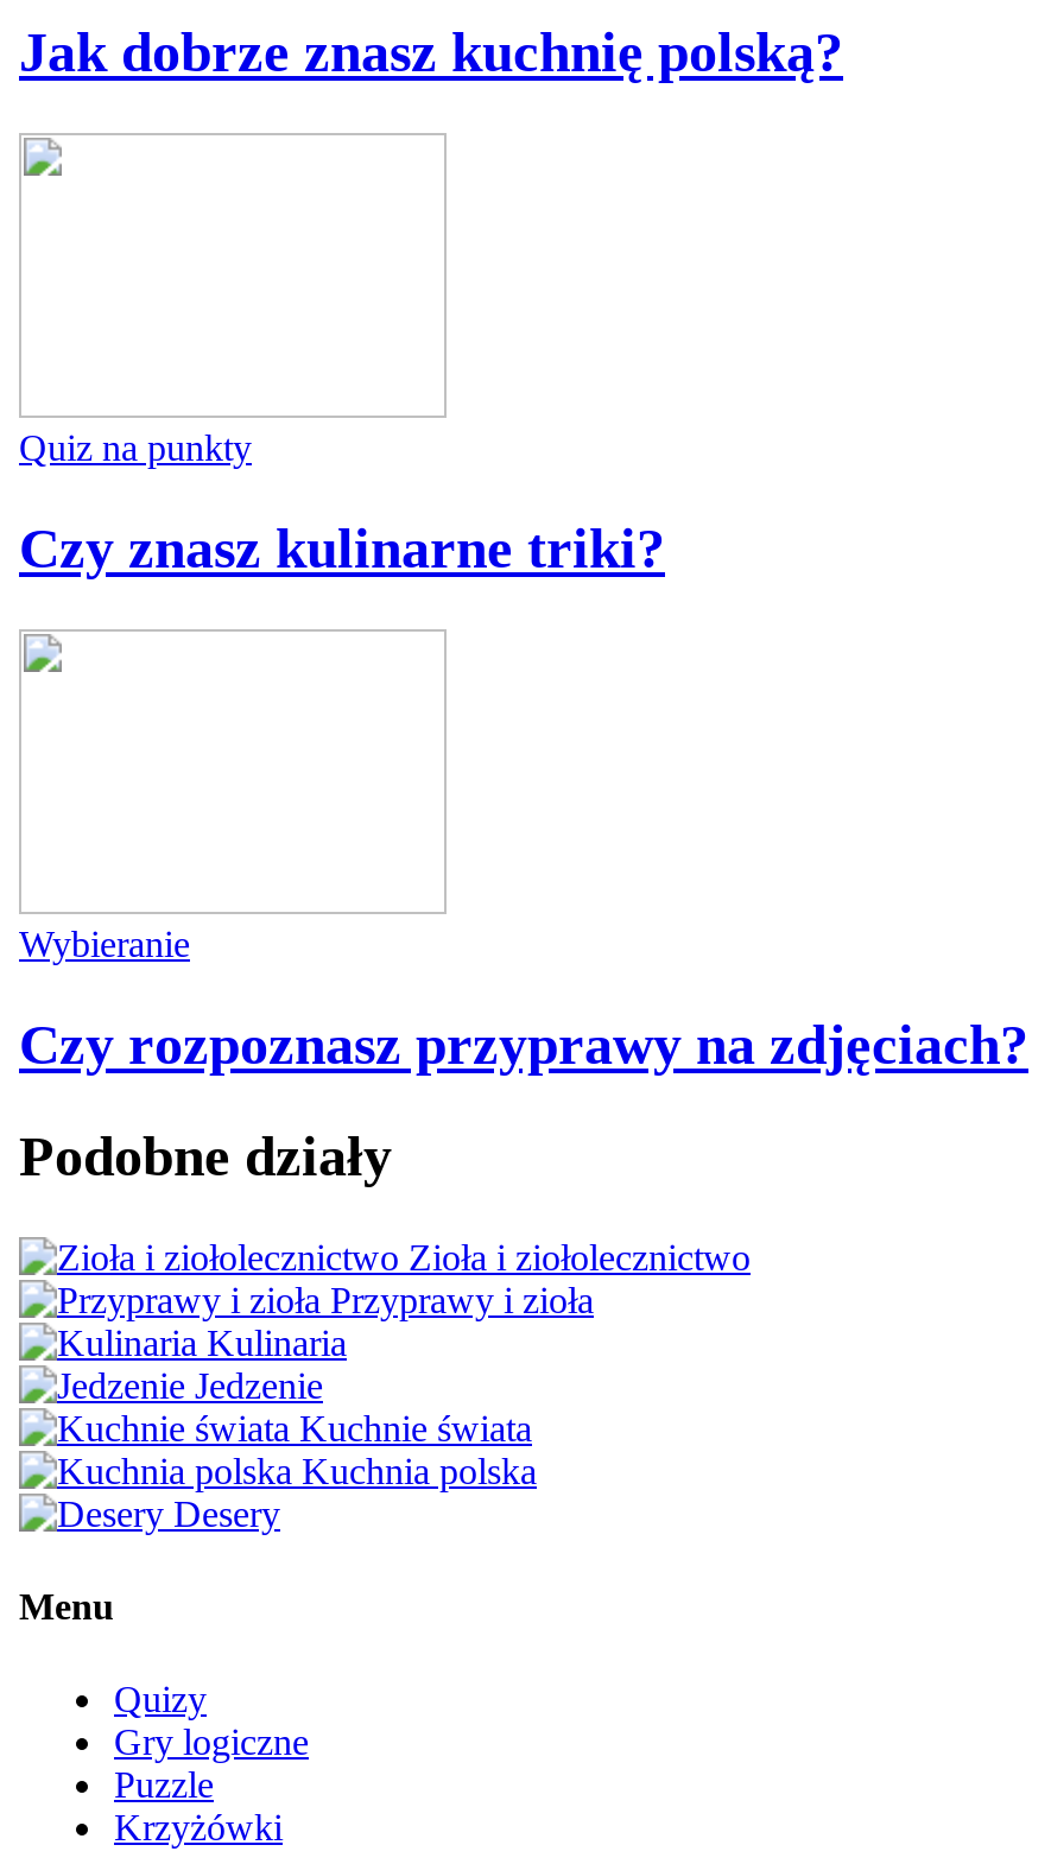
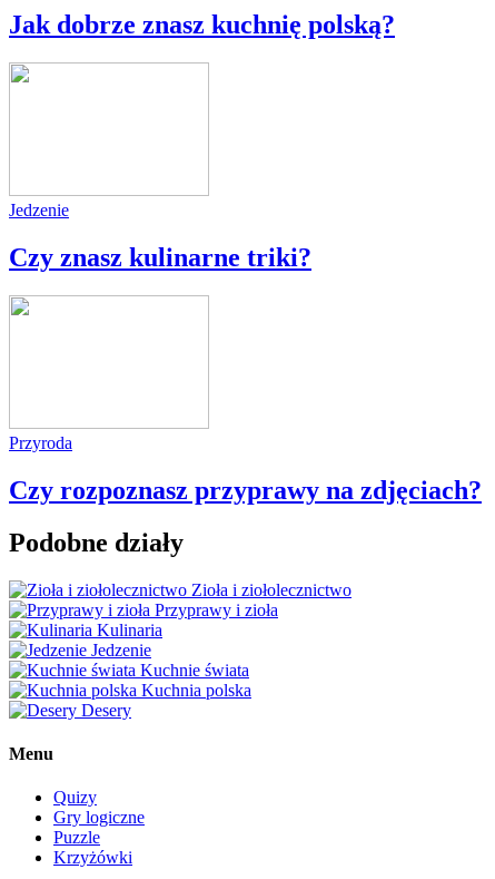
[19,428,252,468] Quiz na punkty -> [9,201,69,220] Jedzenie
[19,923,190,964] Wybieranie -> [9,433,72,452] Przyroda

